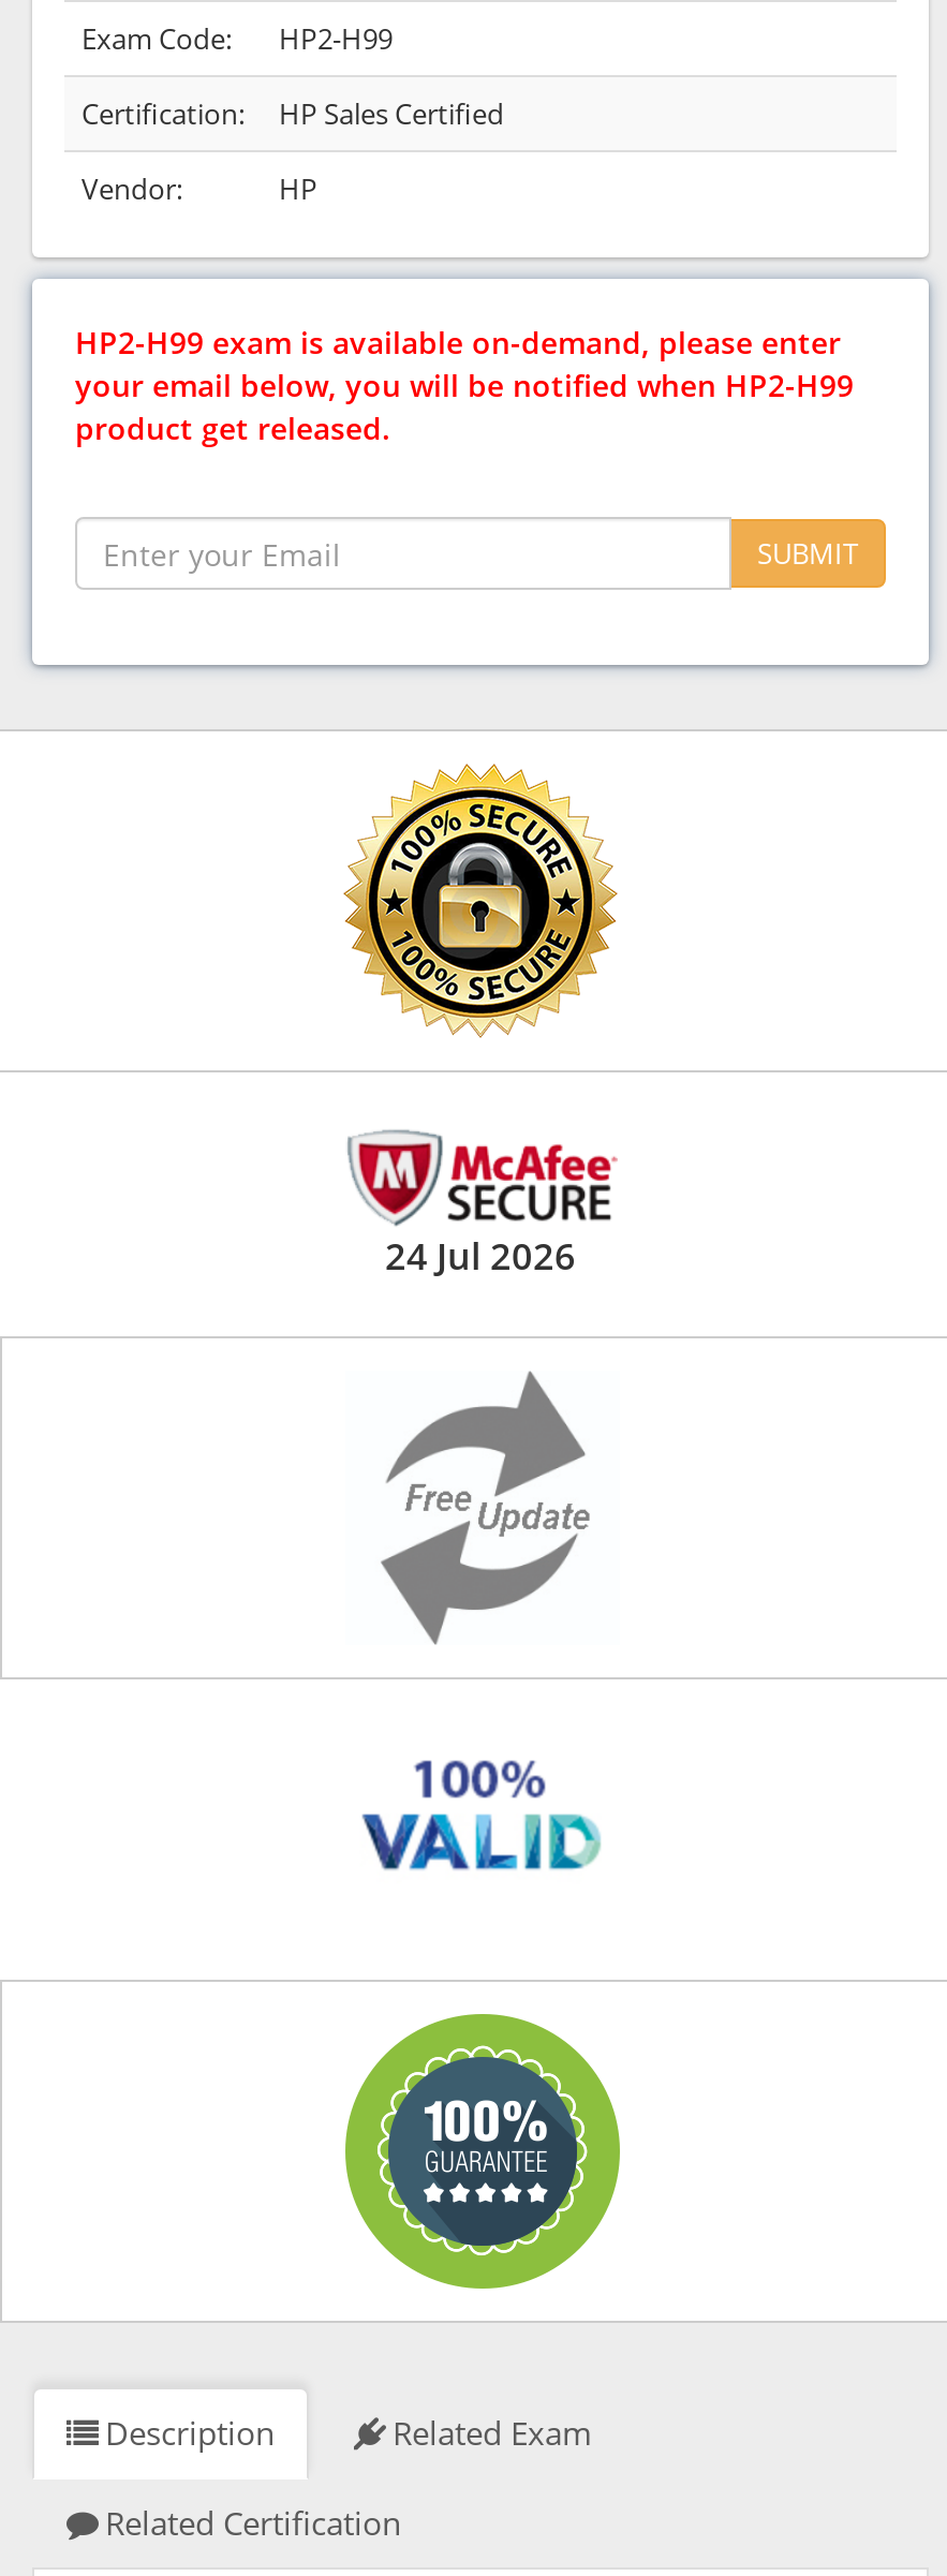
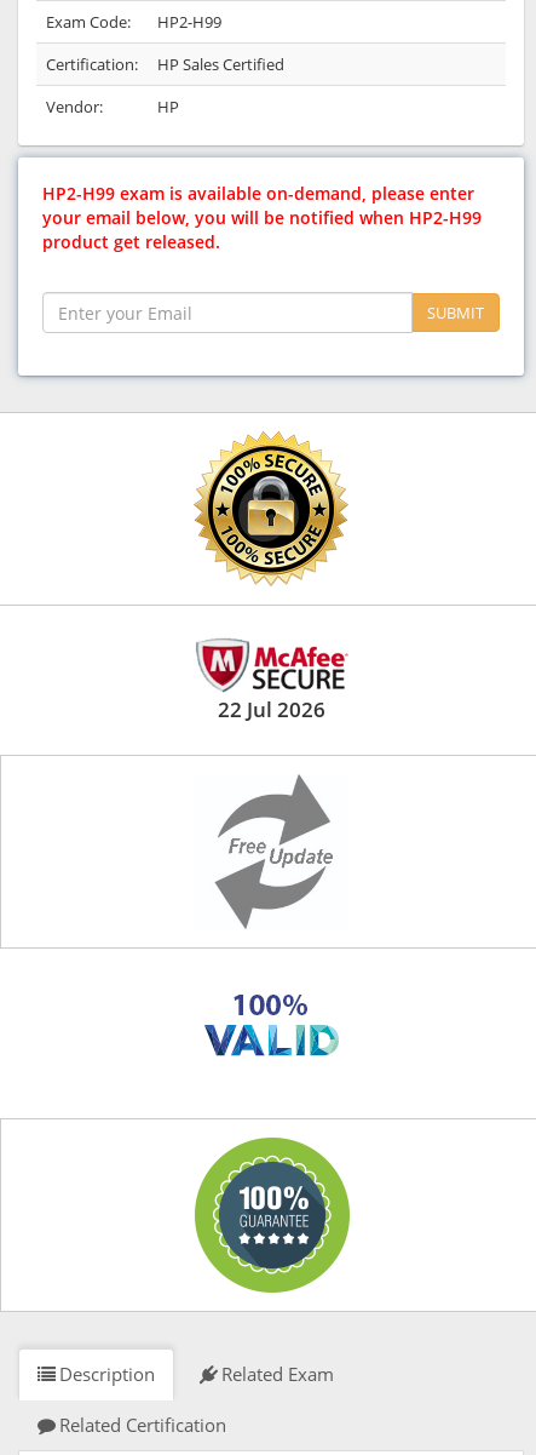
[385,1232,576,1282] 24 Jul 2026 -> [217,696,325,724] 22 Jul 2026

